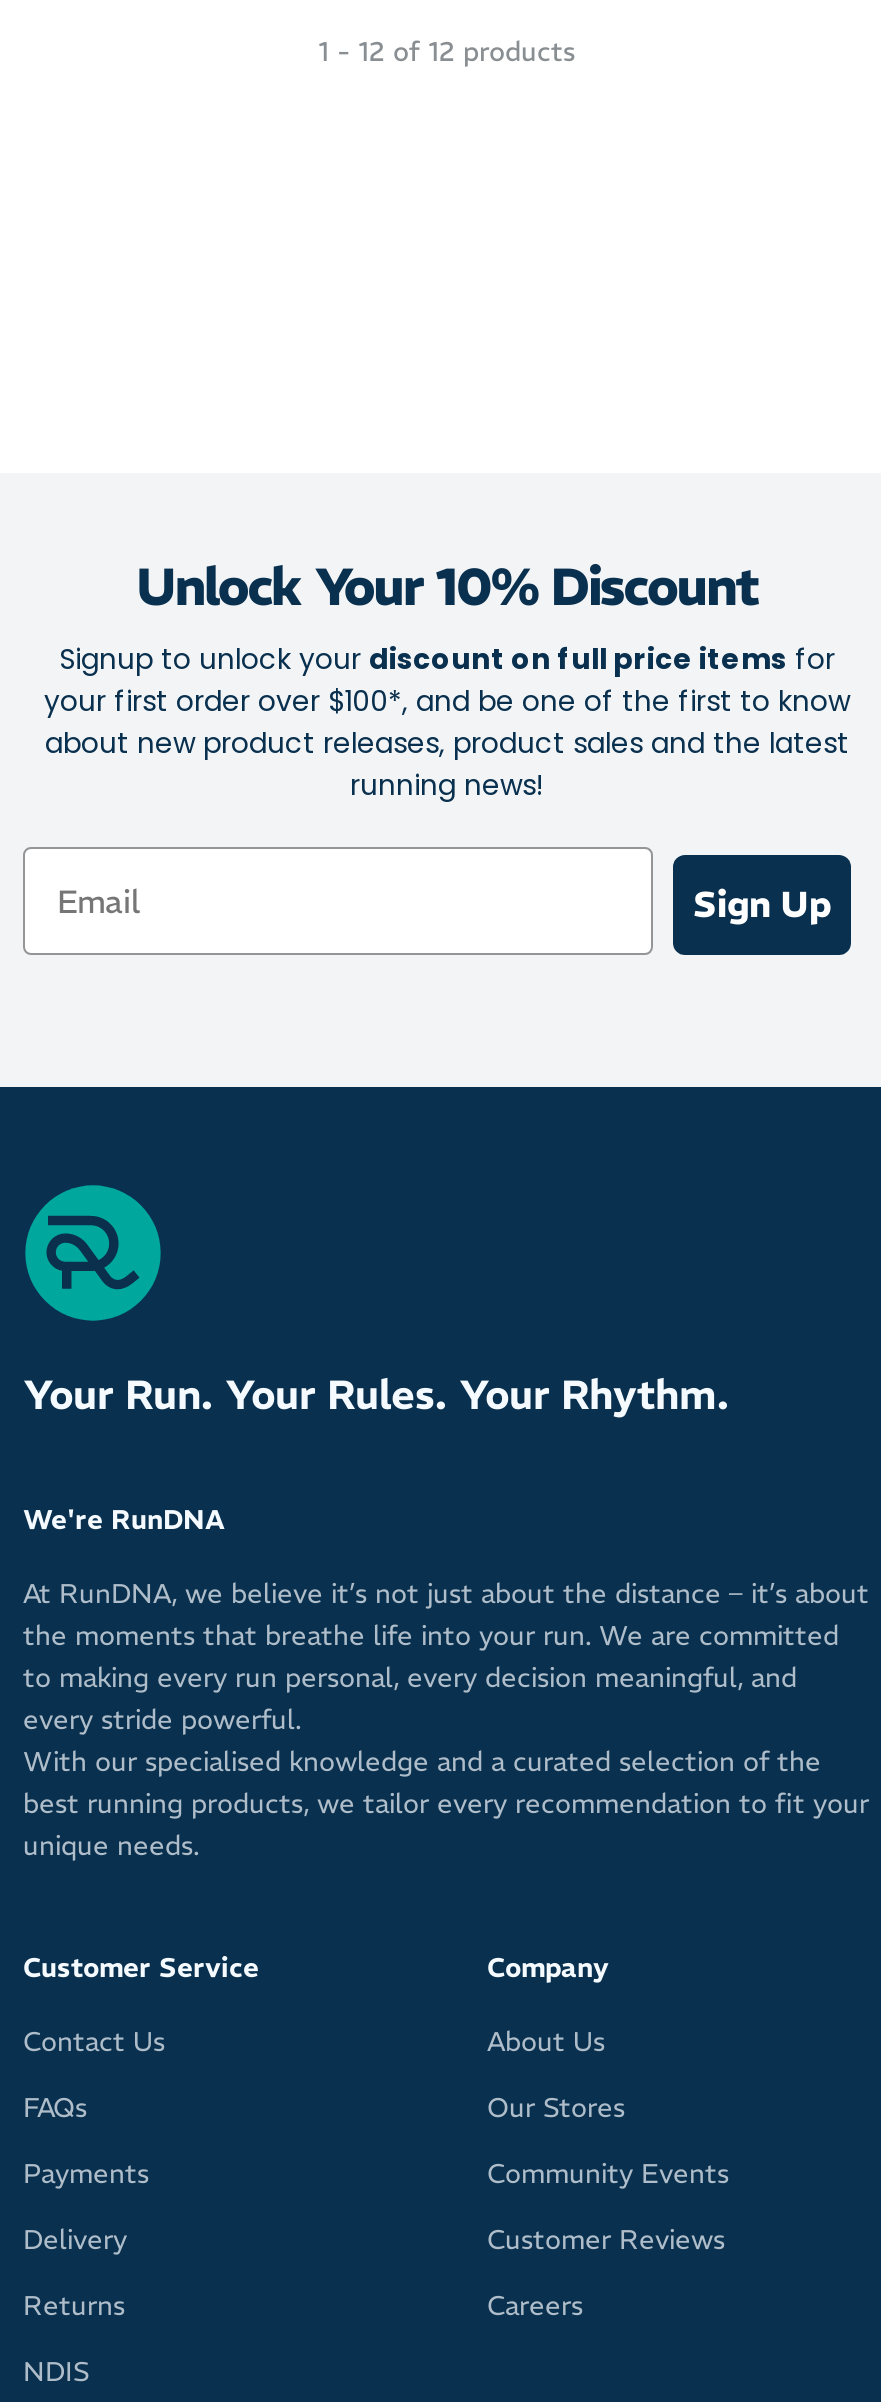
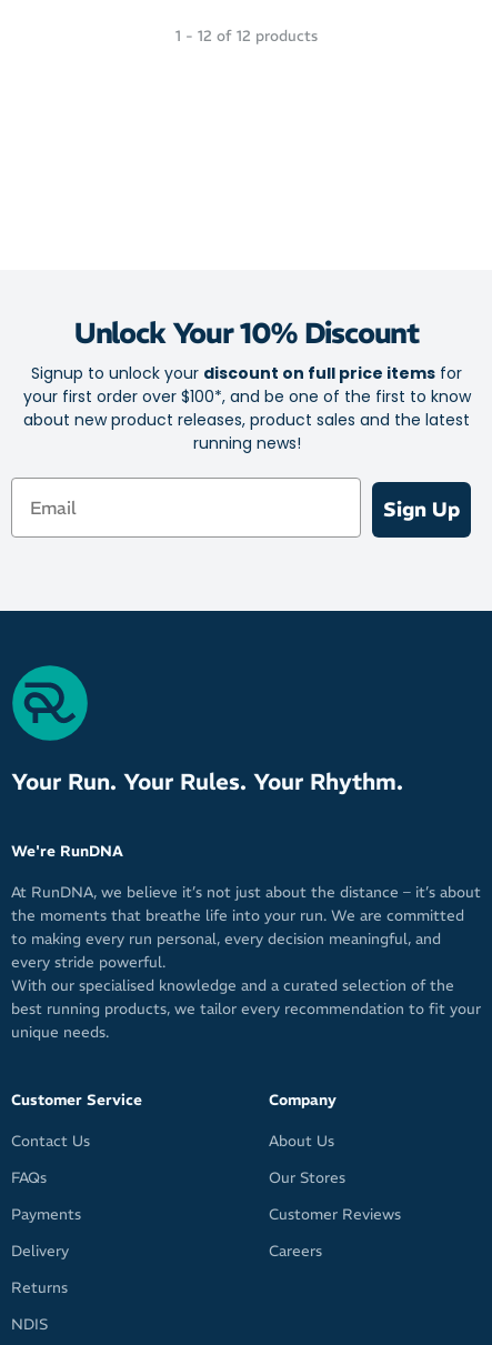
[487,2157,729,2191] Community Events -> none
moved [487,2223,725,2323] -> [269,1205,401,1261]: Customer Reviews | Careers

